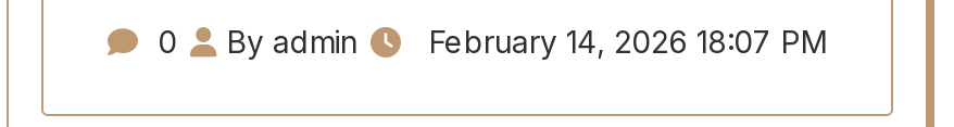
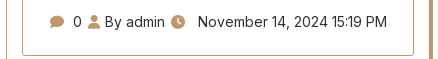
[149,22,827,59] 0 By admin February 14, 2026 18:07 PM -> [68,12,386,29] 0 By admin November 14, 2024 15:19 PM

